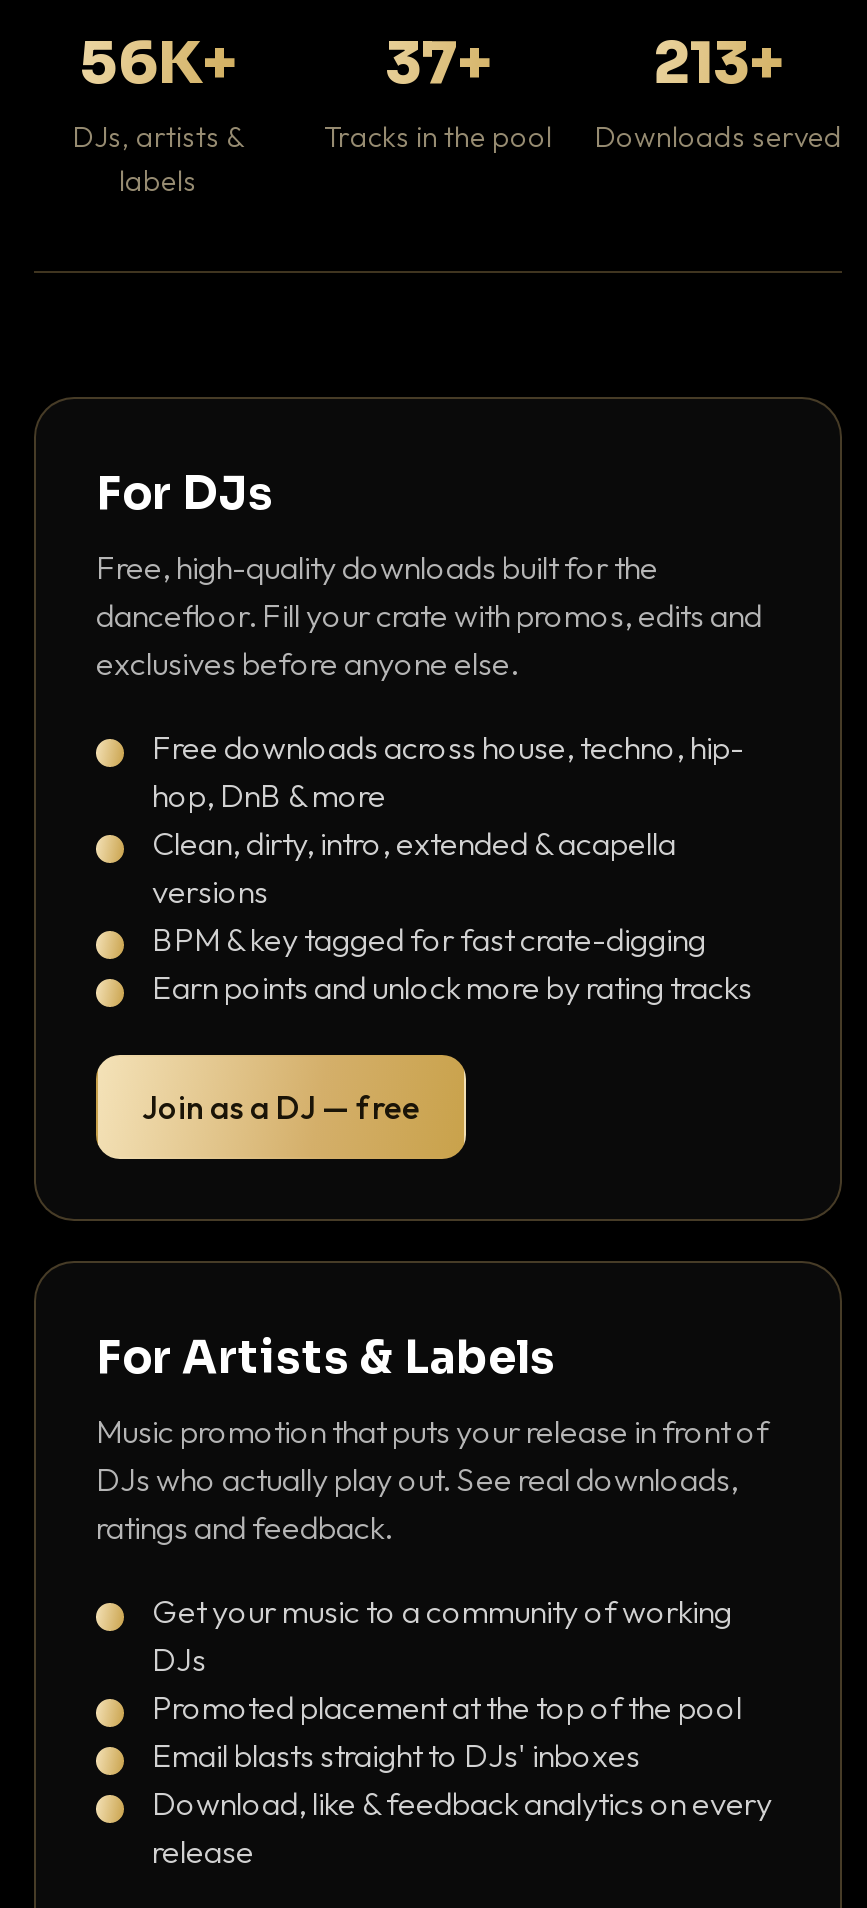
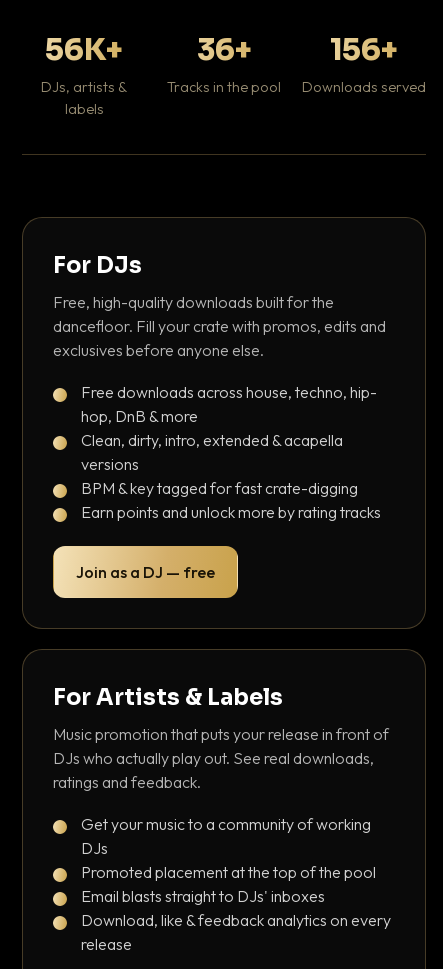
[385,27,491,99] 37+ -> [196,32,251,68] 36+
[653,27,783,99] 213+ -> [330,32,398,68] 156+

